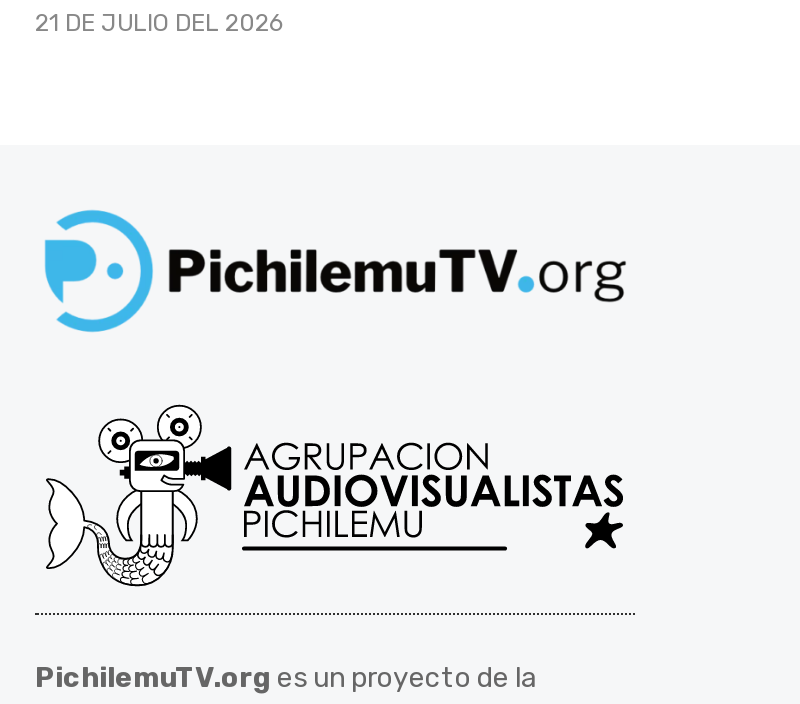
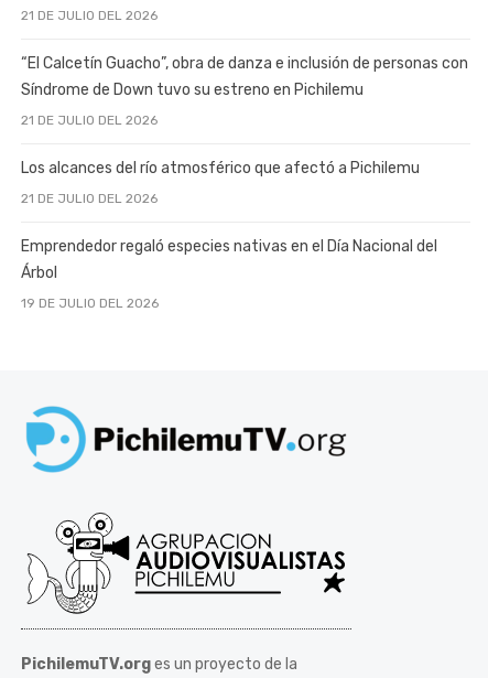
none -> [21,54,468,311] “El Calcetín Guacho”, obra de danza e inclusión de personas con | Síndrome de Down tuvo su estreno en Pichilemu | 21 DE JULIO DEL 2026 | Los alcances del río atmosférico que afectó a Pichilemu | 21 DE JULIO DEL 2026 | Emprendedor regaló especies nativas en el Día Nacional del | Árbol | 19 DE JULIO DEL 2026

